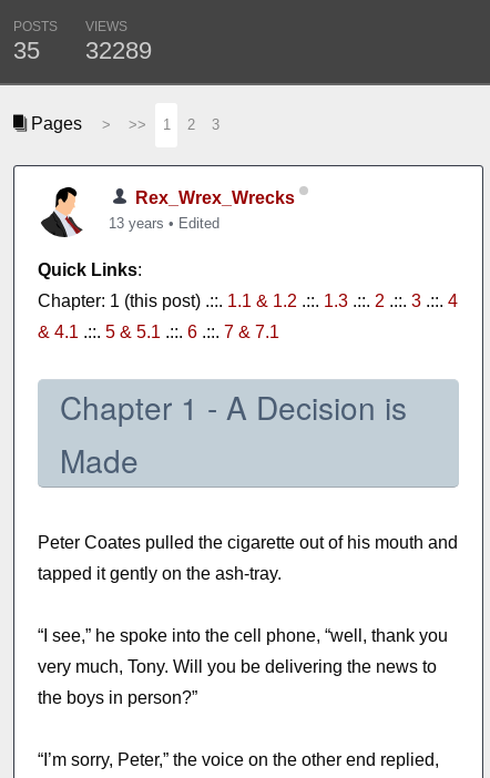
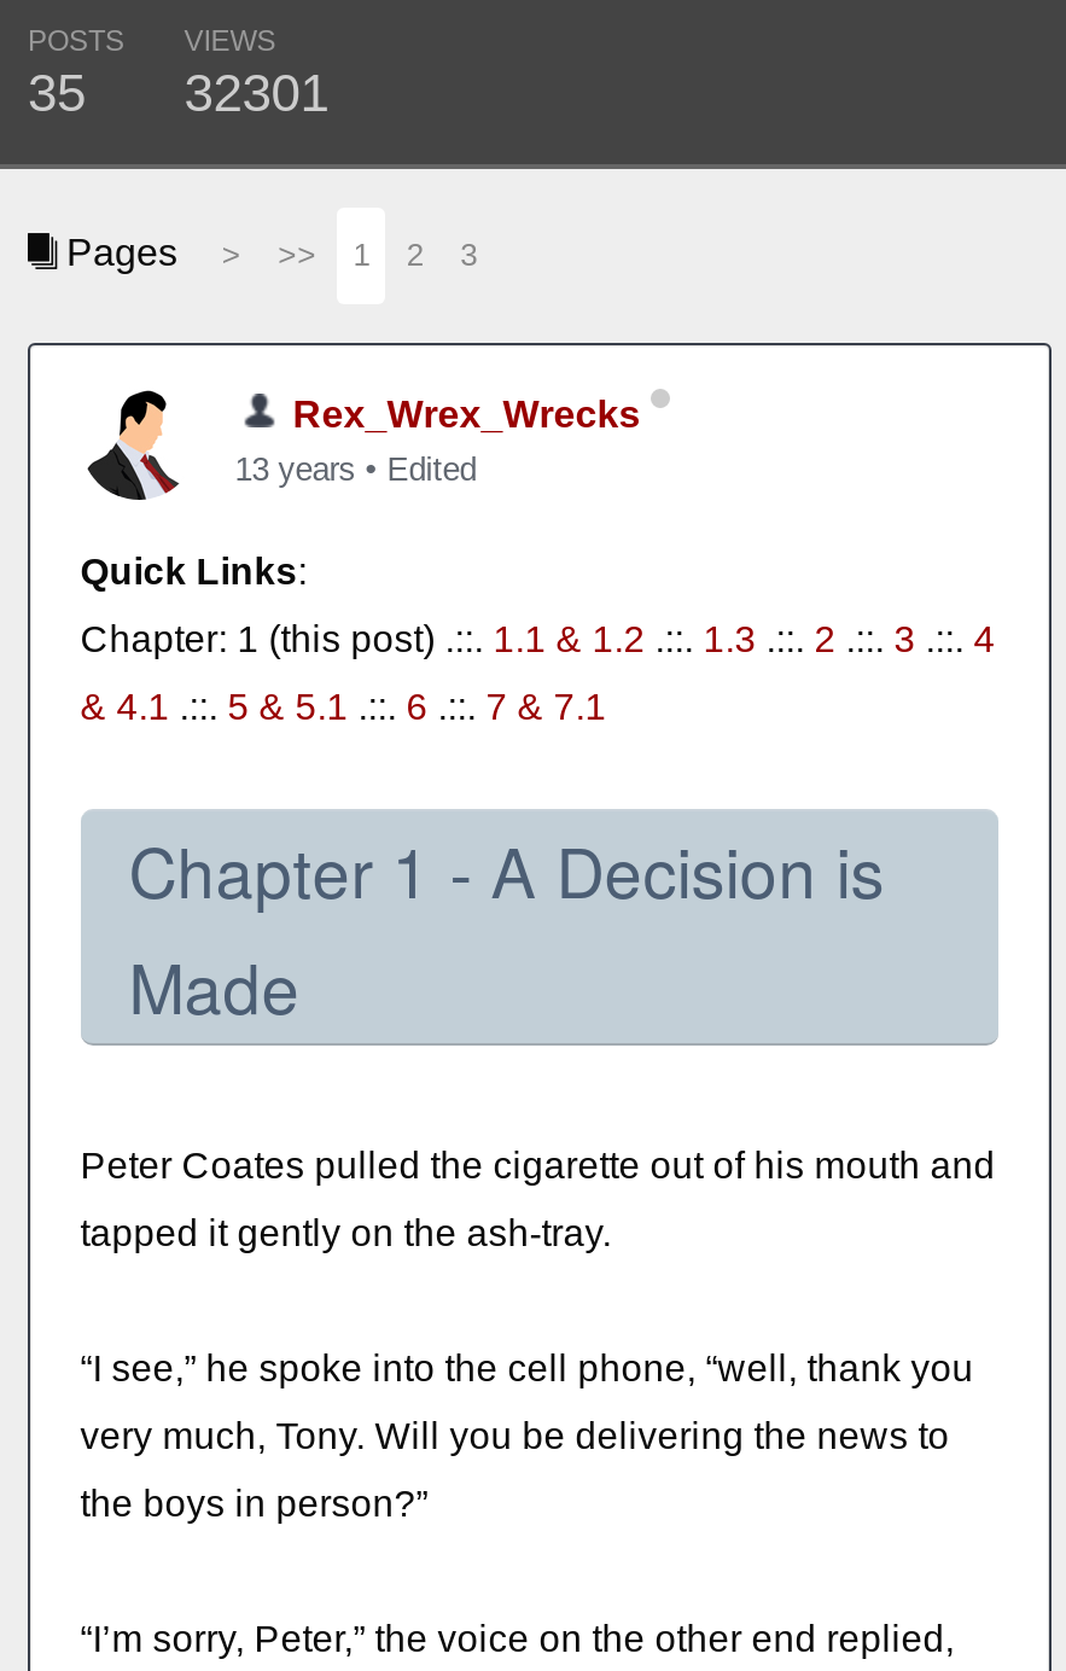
[13,37,152,64] 35 32289 -> [28,63,329,123] 35 32301

